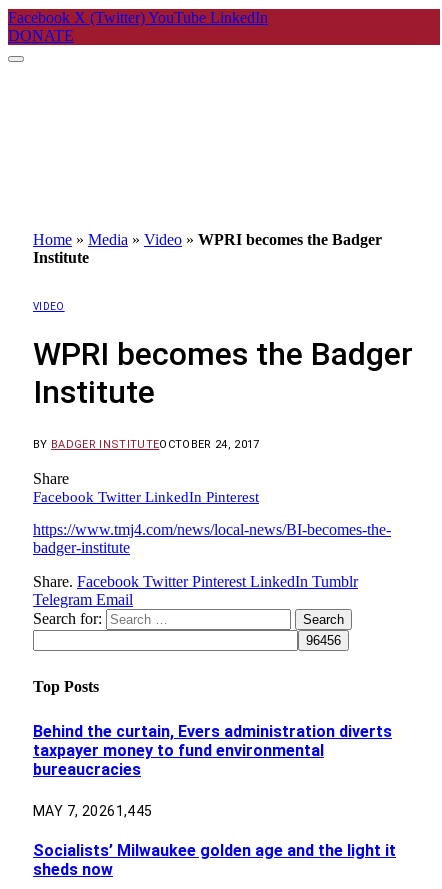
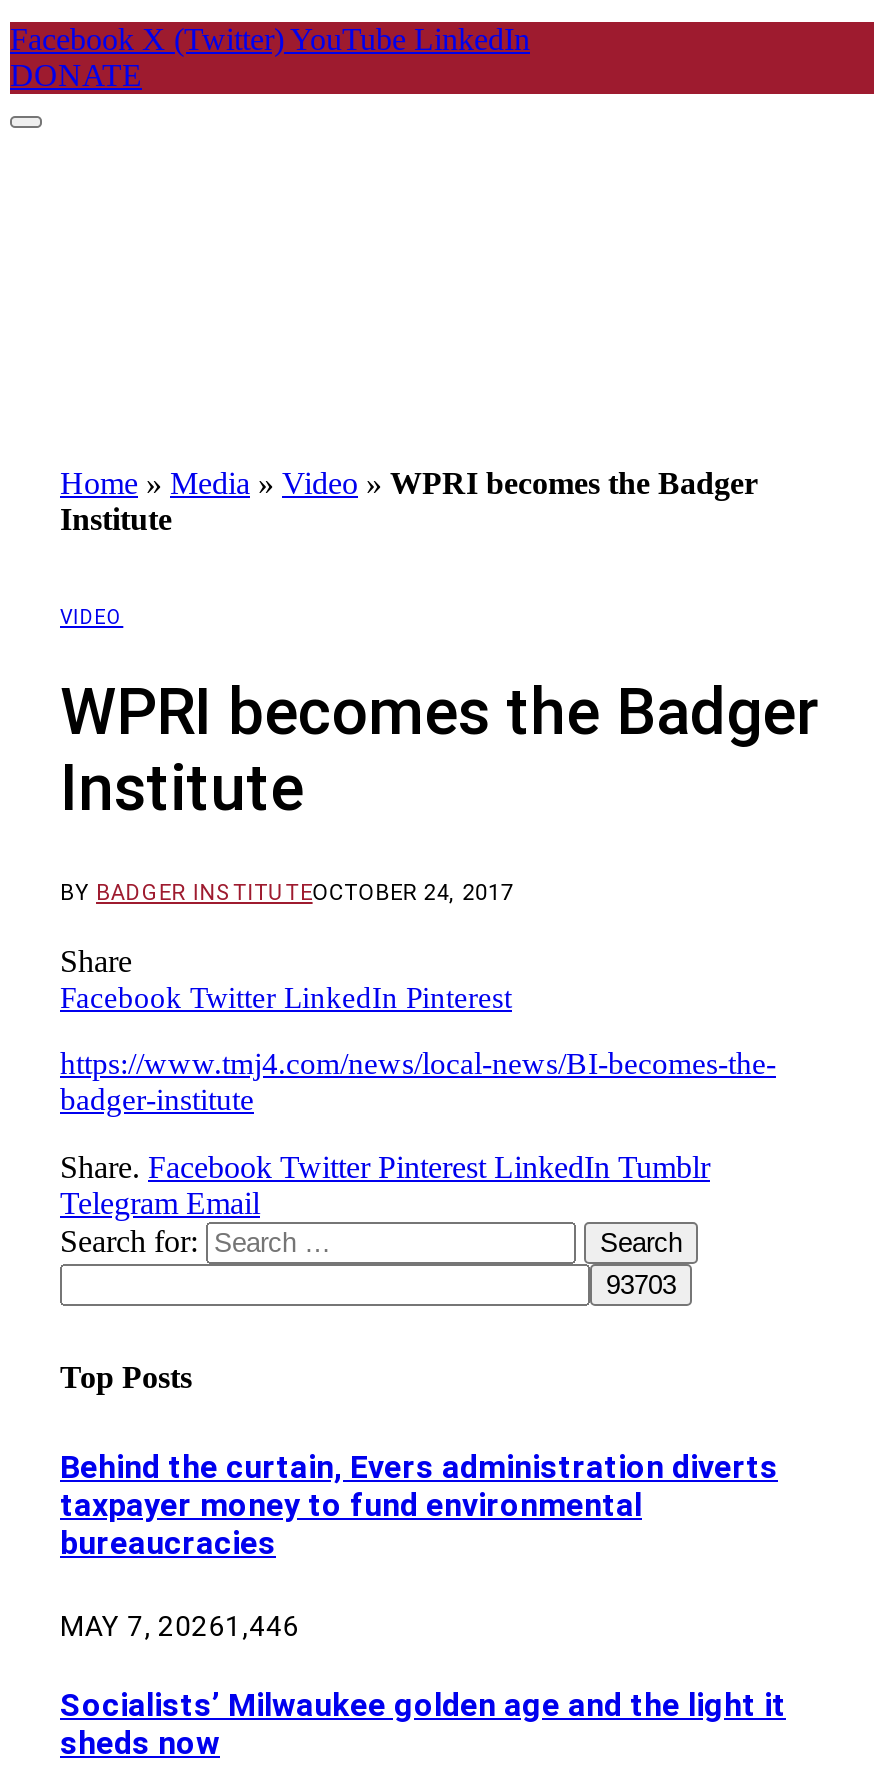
[33,803,153,819] MAY 7, 20261,445 -> [60,1609,299,1641] MAY 7, 20261,446

